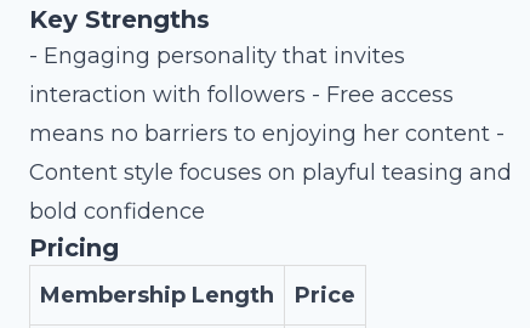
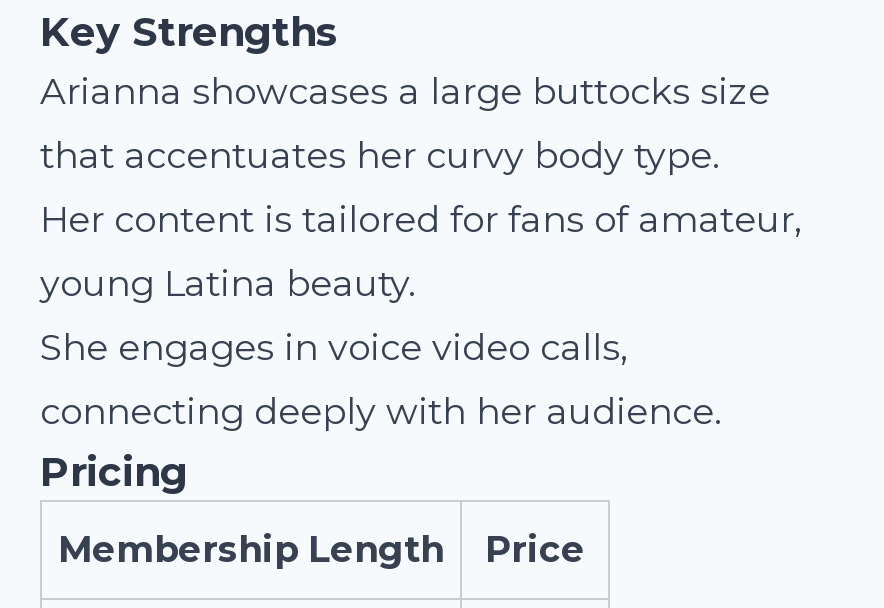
[29,43,512,225] - Engaging personality that invites | interaction with followers - Free access | means no barriers to enjoying her content - | Content style focuses on playful teasing and | bold confidence -> [40,70,802,434] Arianna showcases a large buttocks size | that accentuates her curvy body type. | Her content is tailored for fans of amateur, | young Latina beauty. | She engages in voice video calls, | connecting deeply with her audience.

